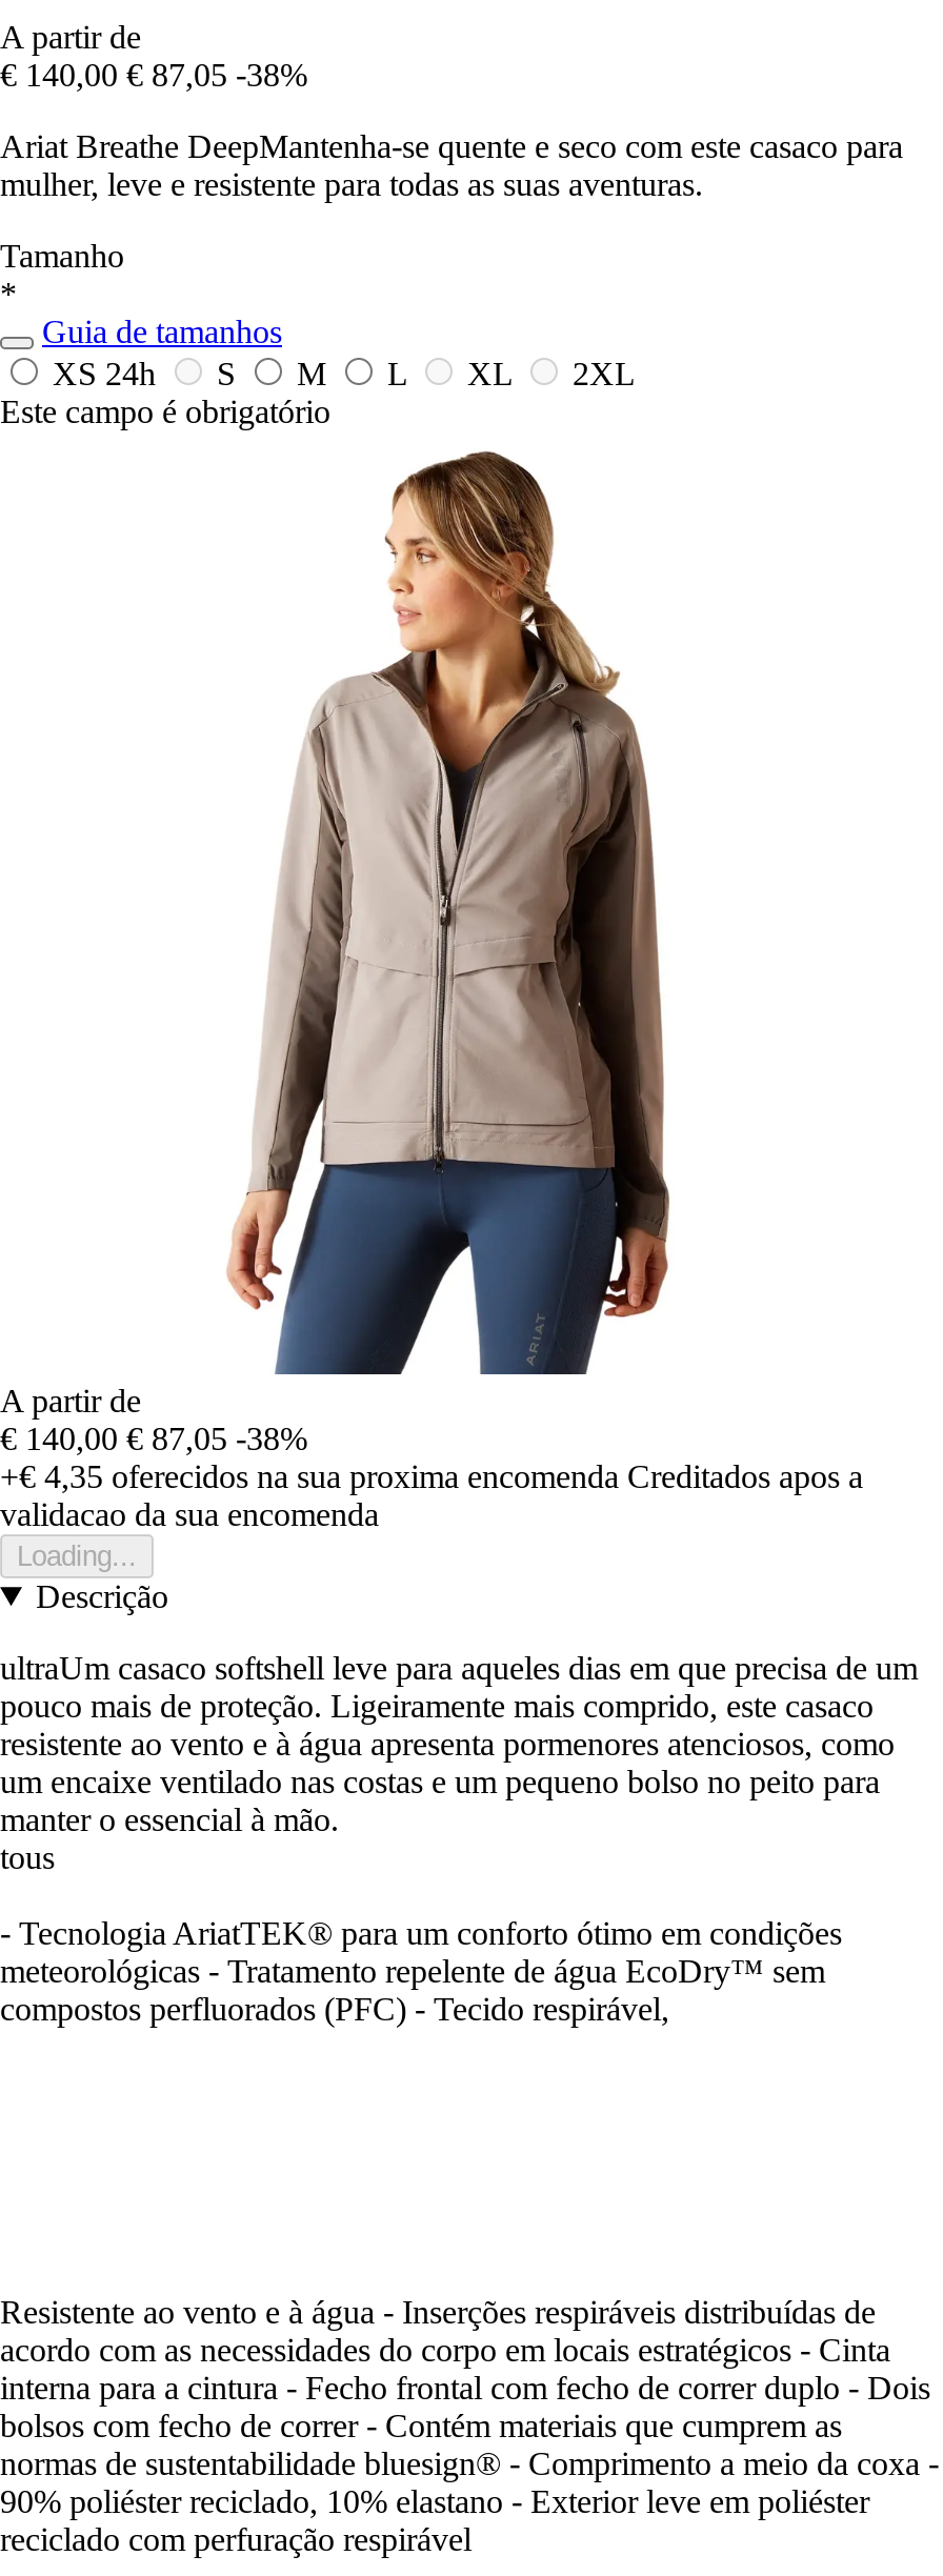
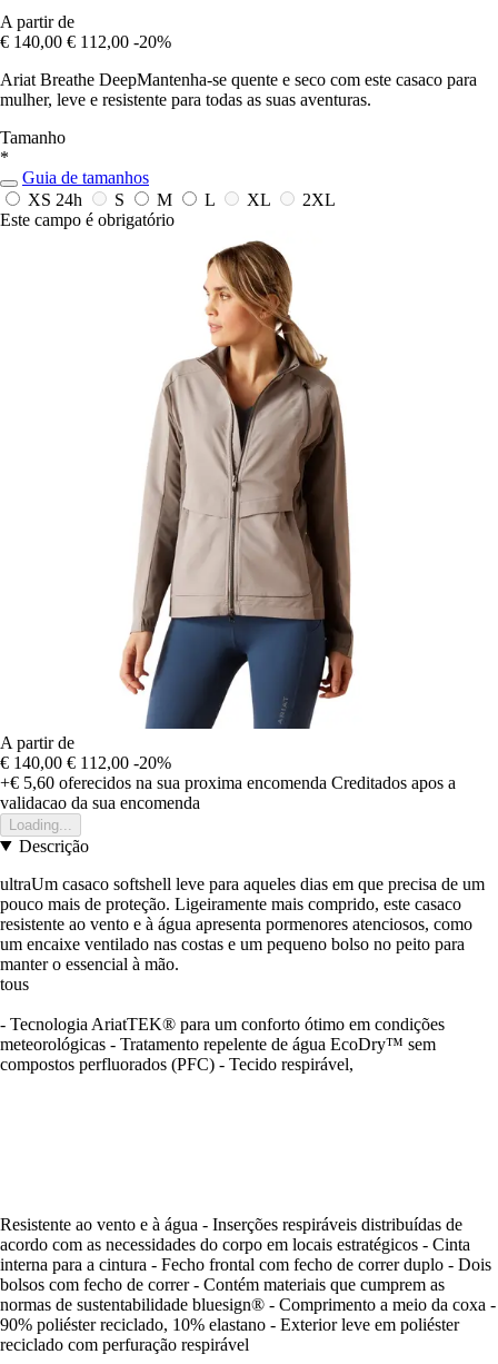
[0,57,307,92] € 140,00 € 87,05 -38% -> [0,32,171,51] € 140,00 € 112,00 -20%
[0,1420,307,1456] € 140,00 € 87,05 -38% -> [0,753,171,772] € 140,00 € 112,00 -20%
[0,1458,863,1494] +€ 4,35 oferecidos na sua proxima encomenda Creditados apos a -> [0,773,456,792] +€ 5,60 oferecidos na sua proxima encomenda Creditados apos a

